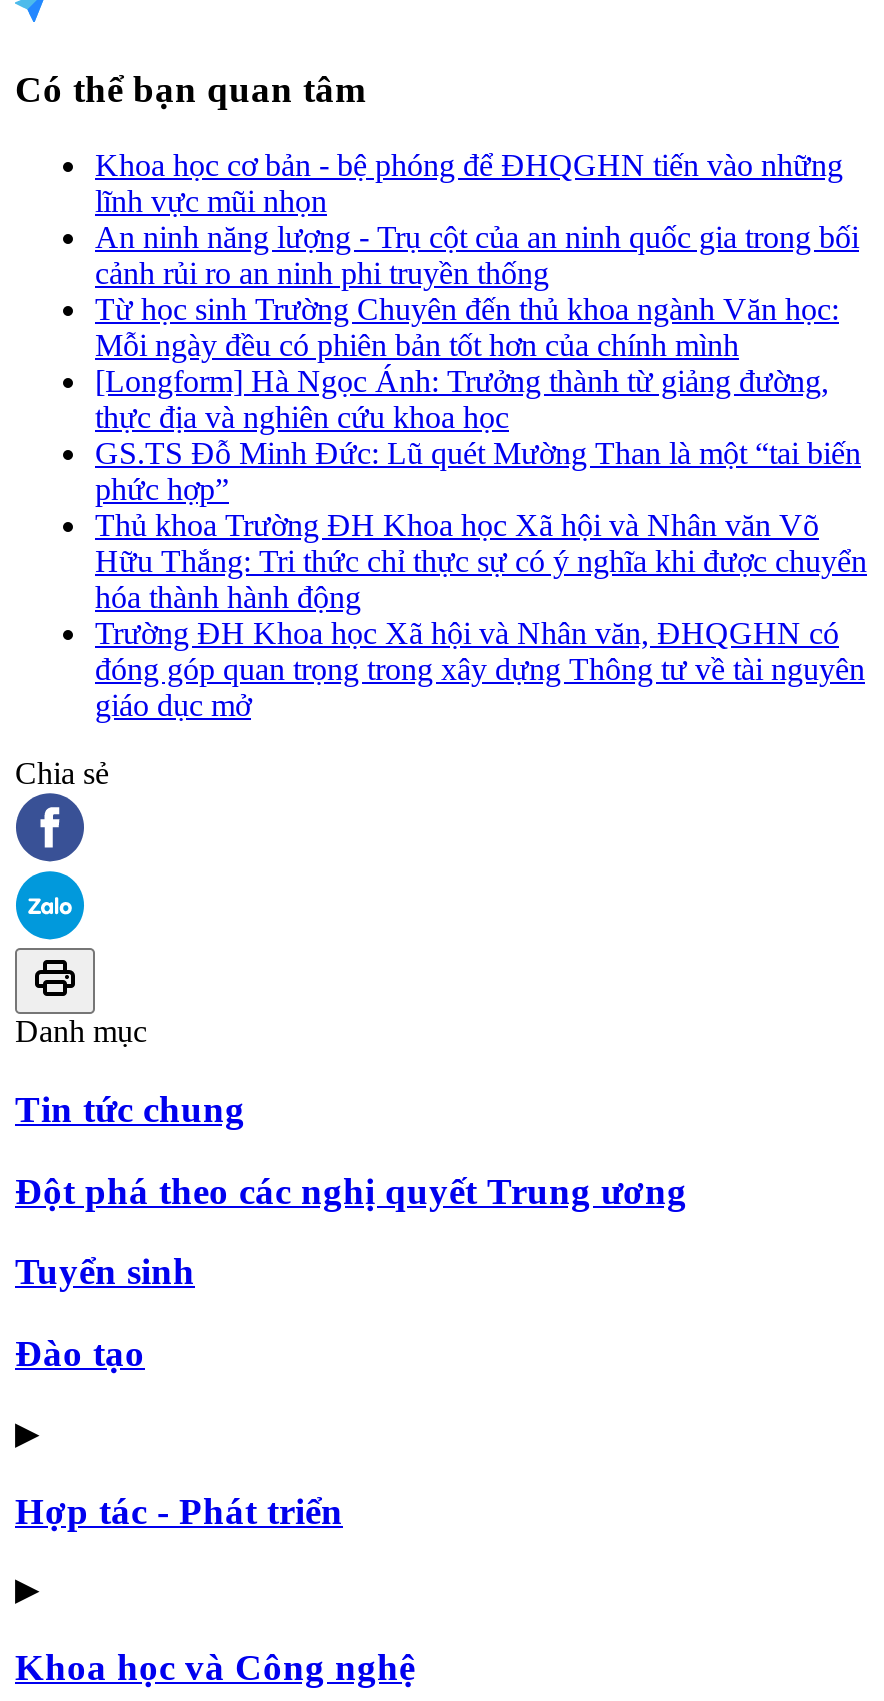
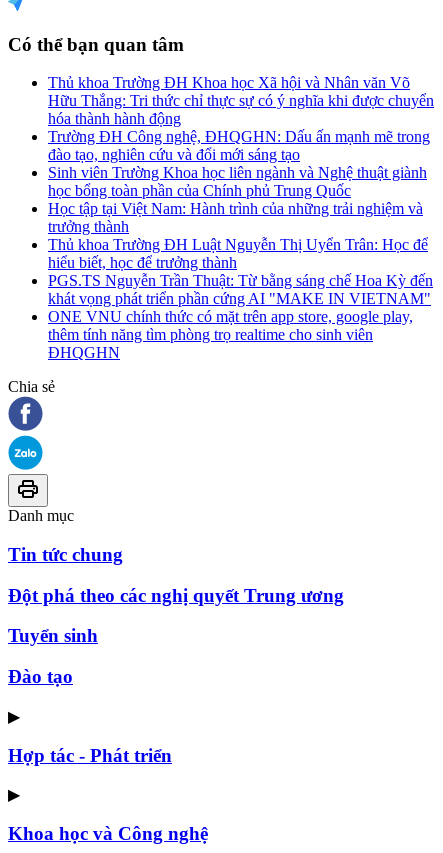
[95,149,861,507] Khoa học cơ bản - bệ phóng để ĐHQGHN tiến vào những | lĩnh vực mũi nhọn | An ninh năng lượng - Trụ cột của an ninh quốc gia trong bối | cảnh rủi ro an ninh phi truyền thống | Từ học sinh Trường Chuyên đến thủ khoa ngành Văn học: | Mỗi ngày đều có phiên bản tốt hơn của chính mình | [Longform] Hà Ngọc Ánh: Trưởng thành từ giảng đường, | thực địa và nghiên cứu khoa học | GS.TS Đỗ Minh Đức: Lũ quét Mường Than là một “tai biến | phức hợp” -> none
moved [95,509,867,615] -> [48,74,434,127]: Thủ khoa Trường ĐH Khoa học Xã hội và Nhân văn Võ | Hữu Thắng: Tri thức chỉ thực sự có ý nghĩa khi được chuyển | hóa thành hành động
[95,617,865,723] Trường ĐH Khoa học Xã hội và Nhân văn, ĐHQGHN có | đóng góp quan trọng trong xây dựng Thông tư về tài nguyên | giáo dục mở -> [48,128,433,361] Trường ĐH Công nghệ, ĐHQGHN: Dấu ấn mạnh mẽ trong | đào tạo, nghiên cứu và đổi mới sáng tạo | Sinh viên Trường Khoa học liên ngành và Nghệ thuật giành | học bổng toàn phần của Chính phủ Trung Quốc | Học tập tại Việt Nam: Hành trình của những trải nghiệm và | trưởng thành | Thủ khoa Trường ĐH Luật Nguyễn Thị Uyển Trân: Học để | hiểu biết, học để trưởng thành | PGS.TS Nguyễn Trần Thuật: Từ bằng sáng chế Hoa Kỳ đến | khát vọng phát triển phần cứng AI "MAKE IN VIETNAM" | ONE VNU chính thức có mặt trên app store, google play, | thêm tính năng tìm phòng trọ realtime cho sinh viên | ĐHQGHN

